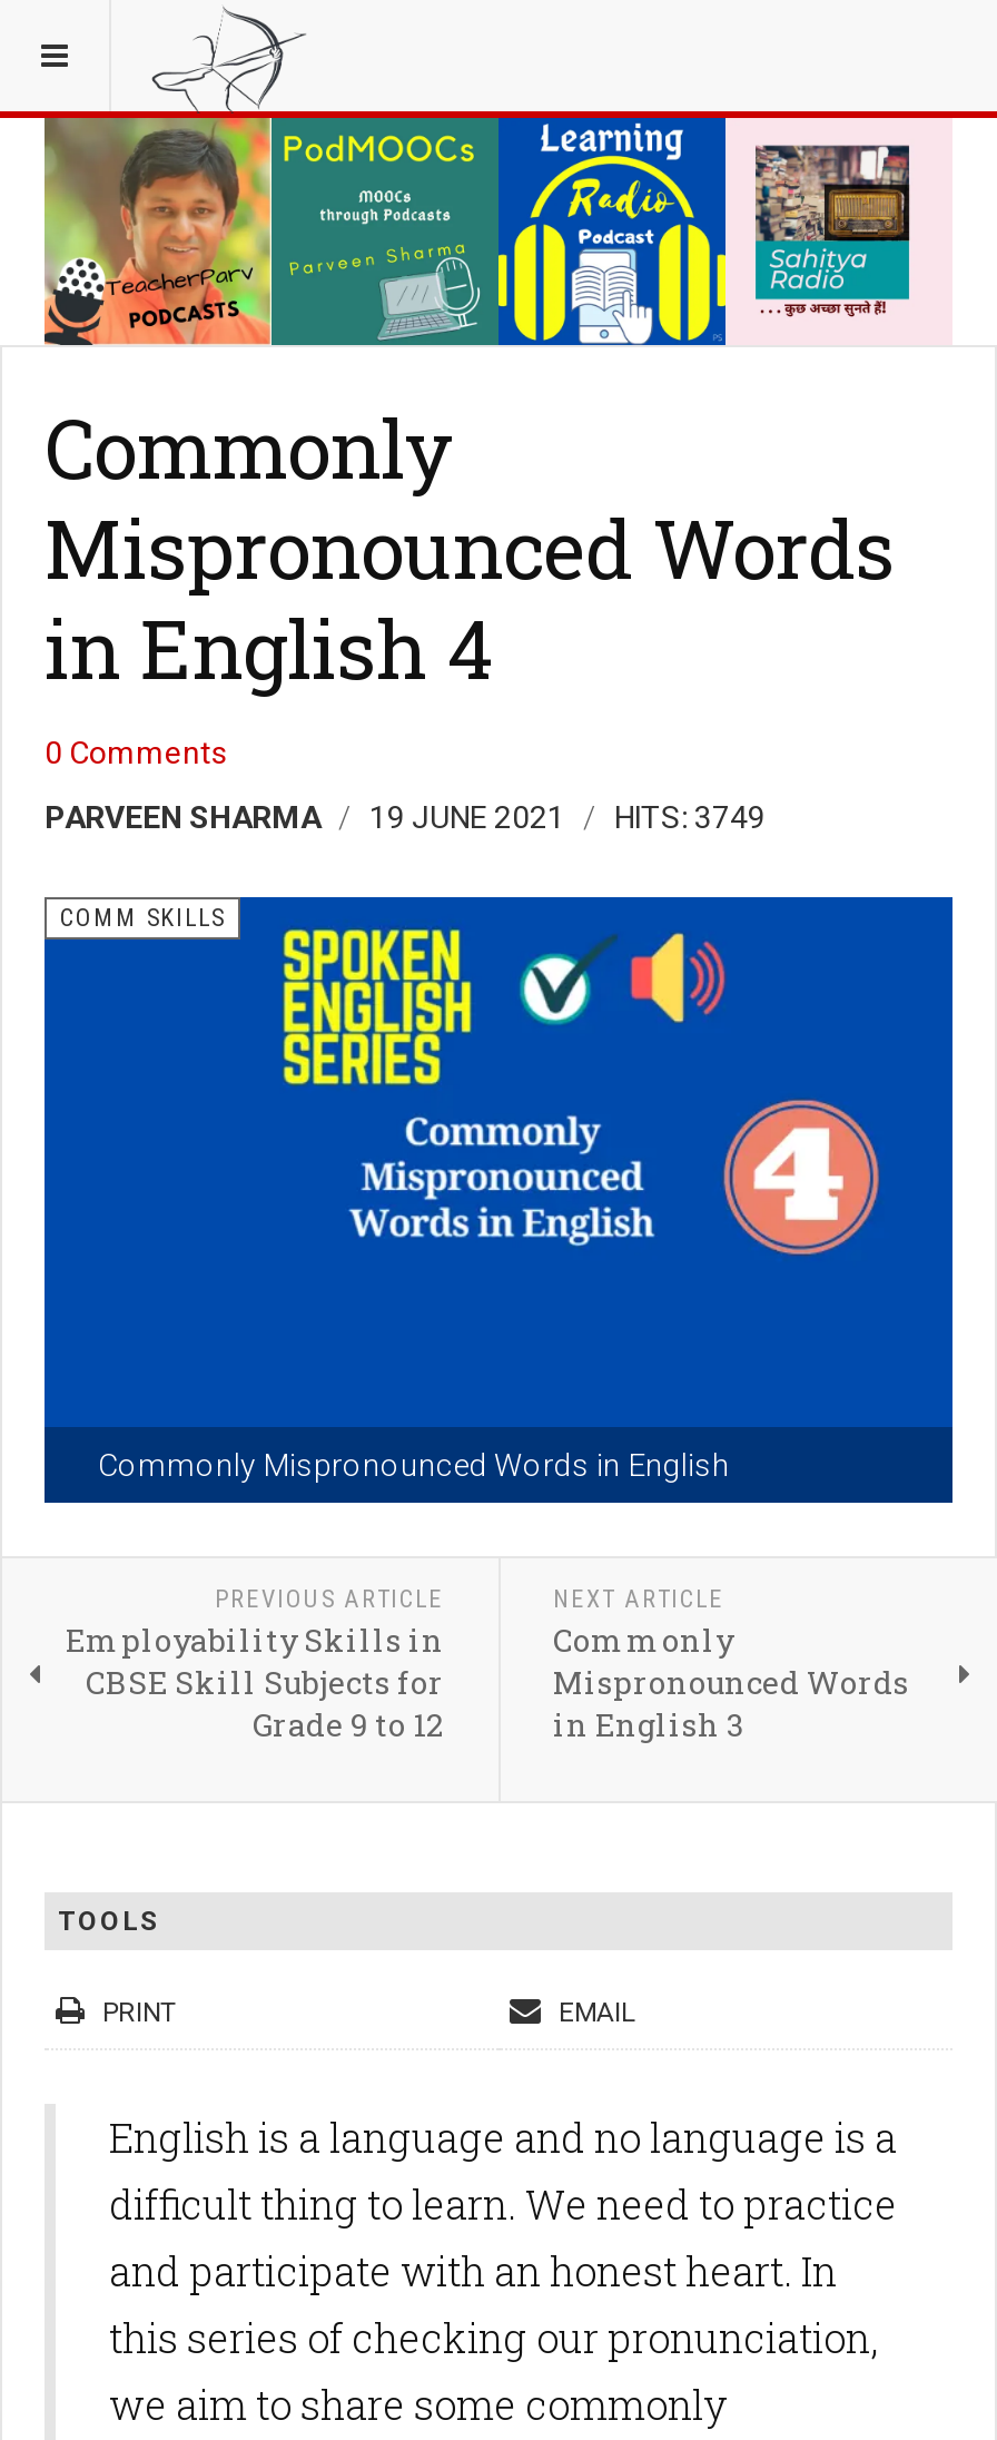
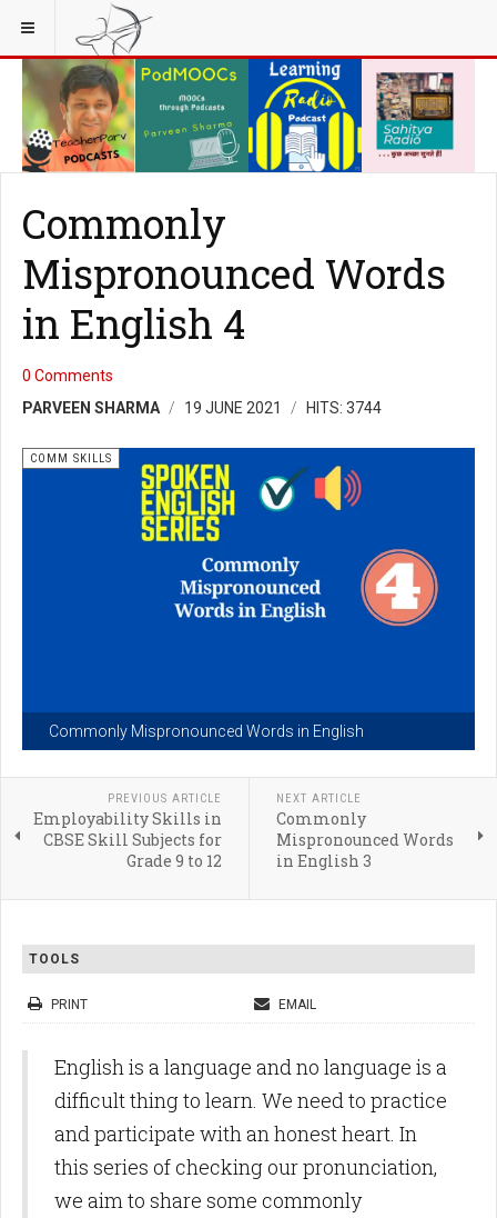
[45,799,766,835] PARVEEN SHARMA 19 JUNE 2021 HITS: 3749 -> [22,399,382,417] PARVEEN SHARMA 19 JUNE 2021 HITS: 3744

